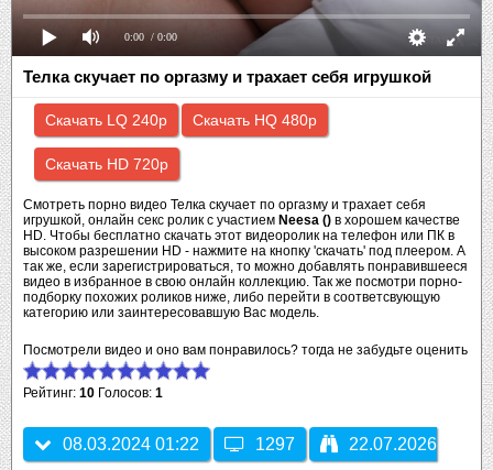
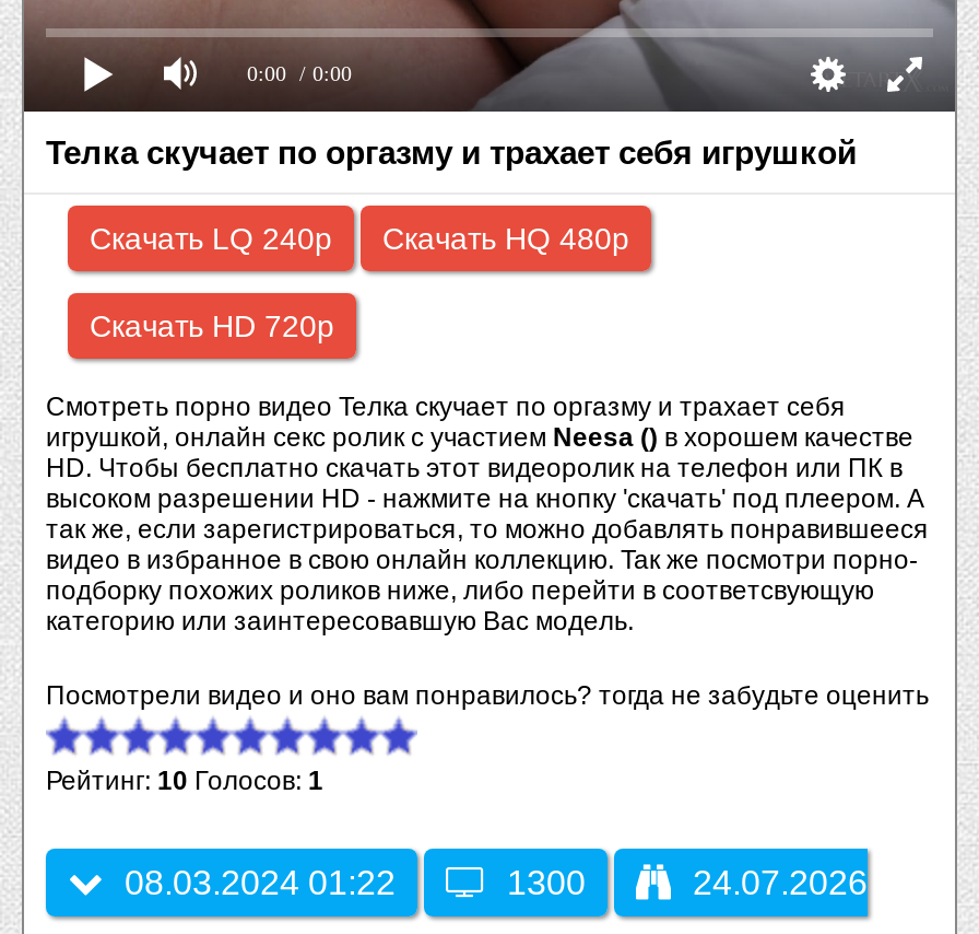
[255,434,295,453] 1297 -> [507,863,586,900] 1300
[349,434,437,453] 22.07.2026 -> [693,863,868,900] 24.07.2026

